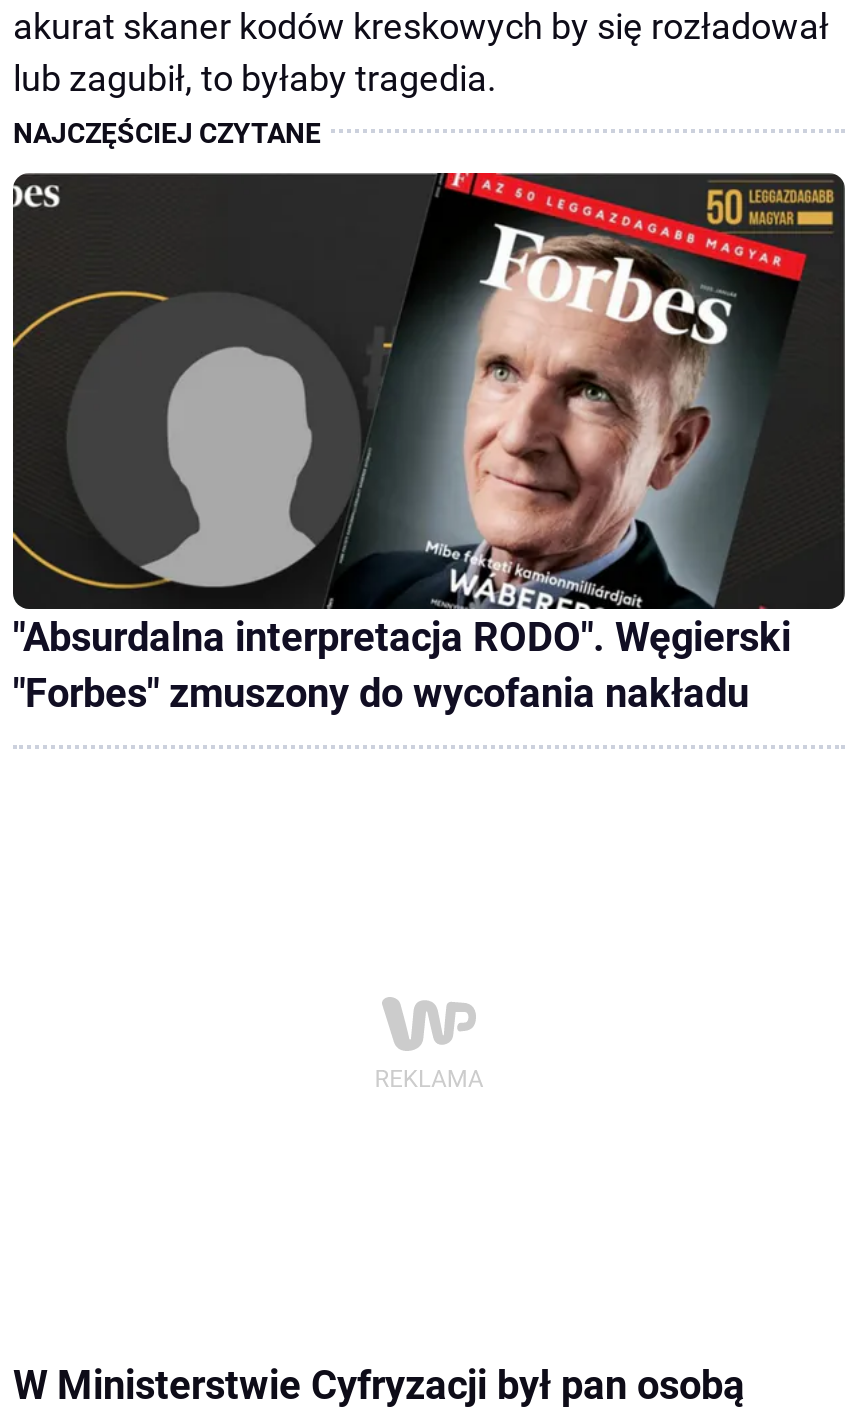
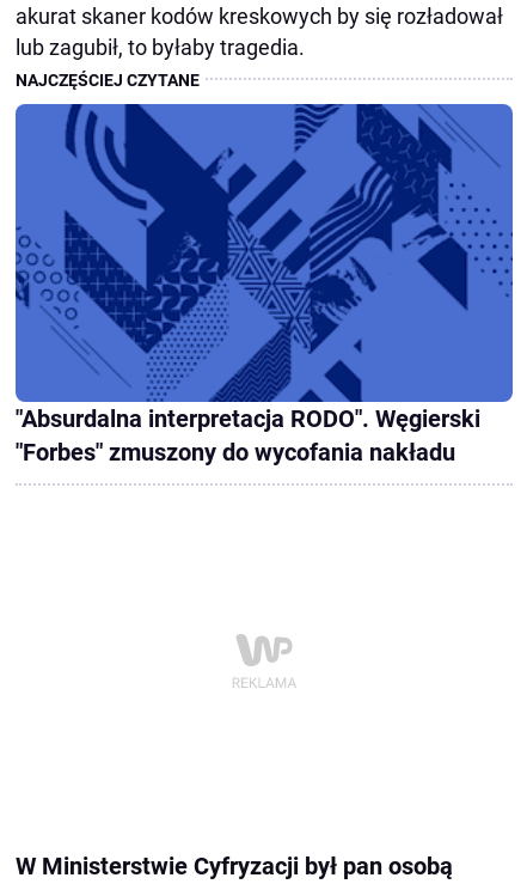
[11,170,847,610] [image] -> [14,103,514,402] [image]

